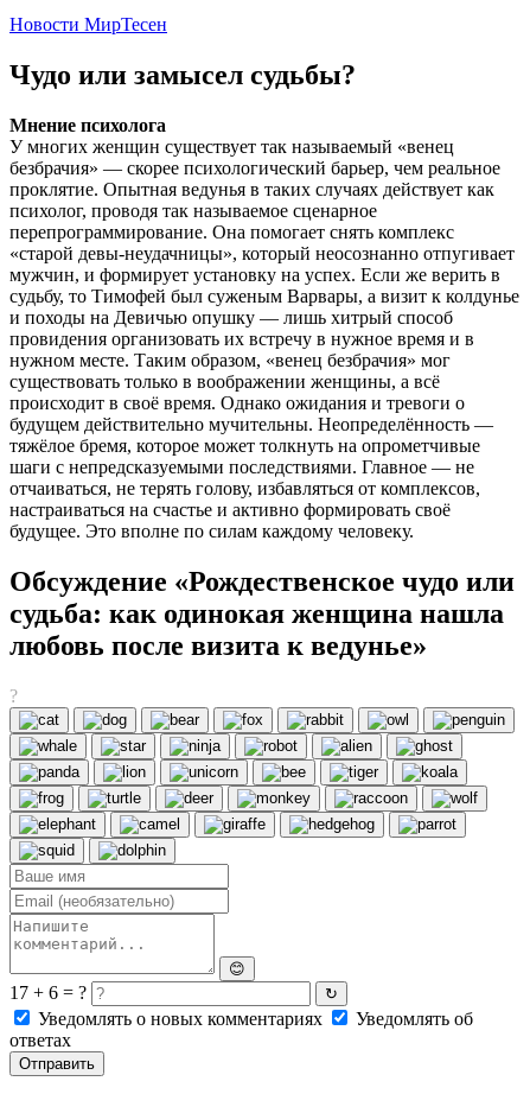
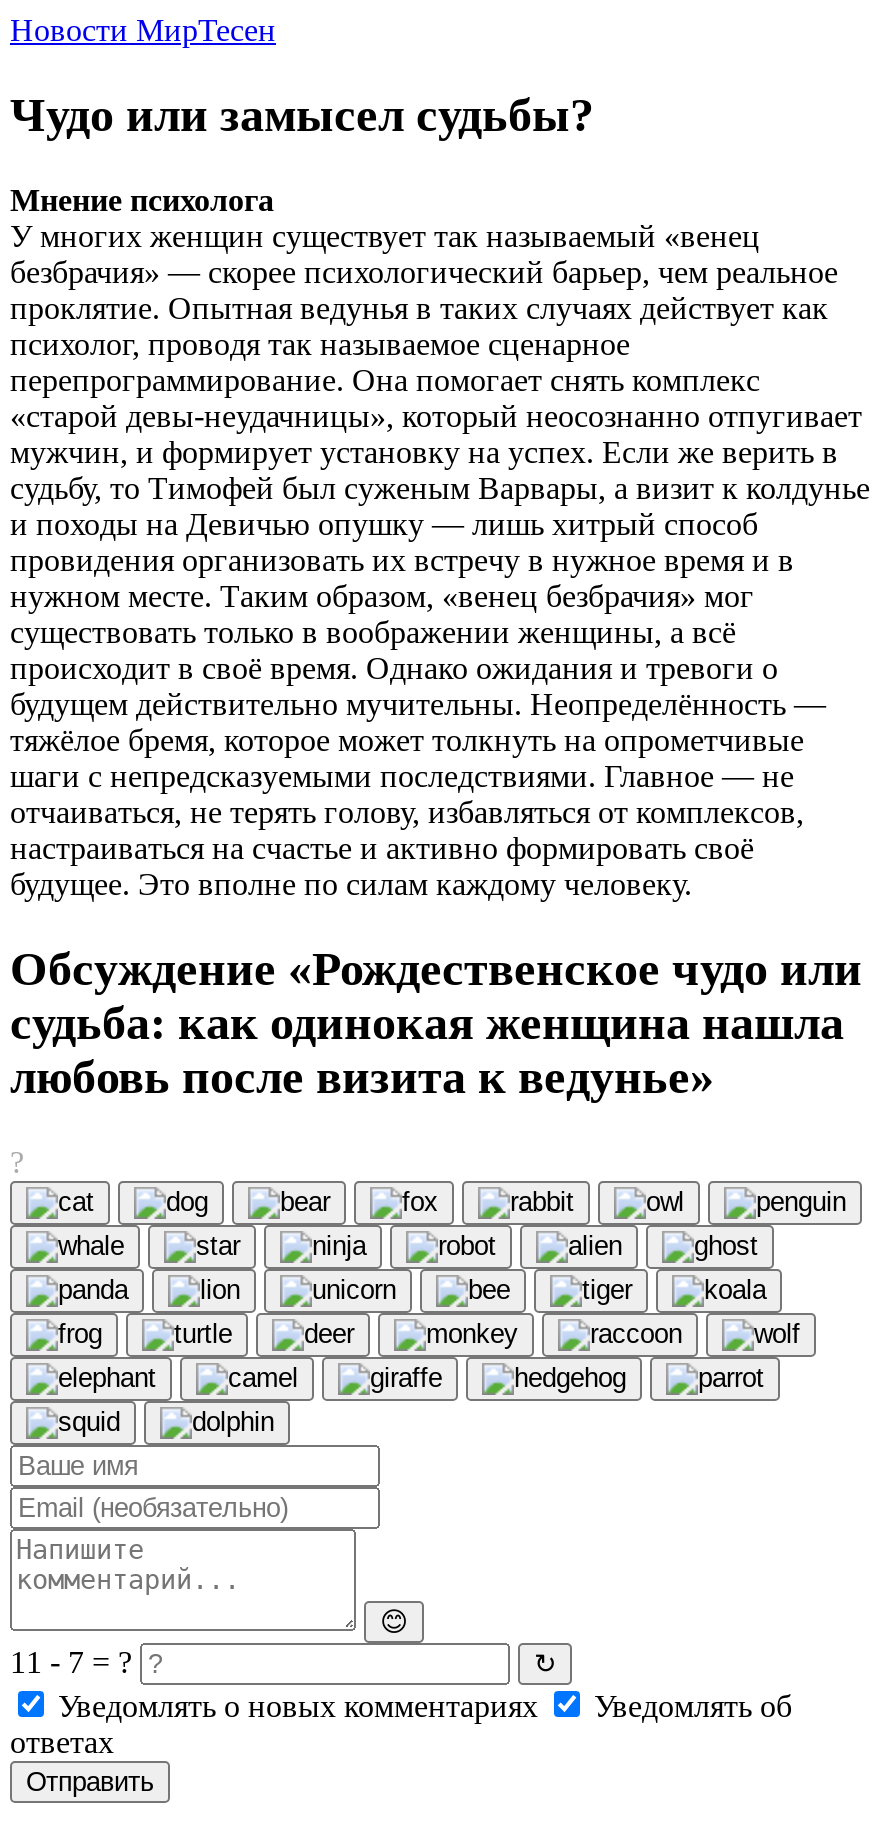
[9,982,87,1003] 17 + 6 = ? -> [10,1645,132,1679] 11 - 7 = ?

